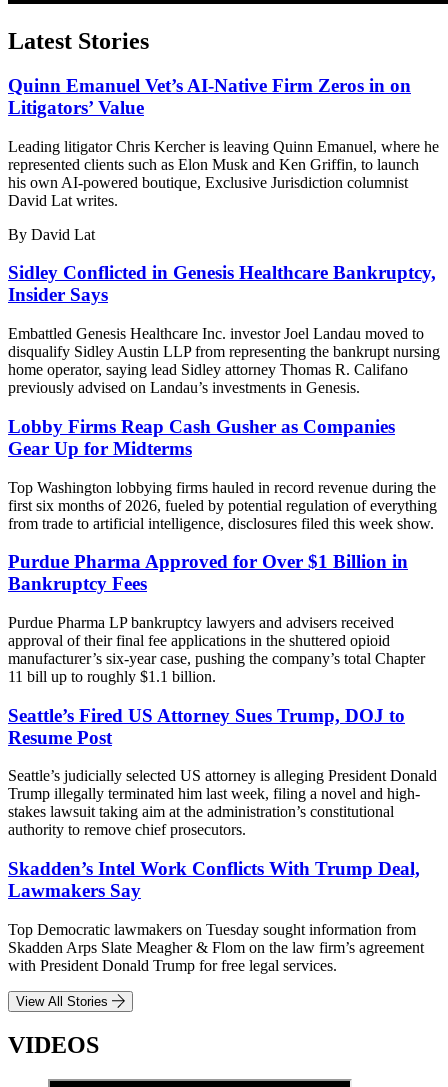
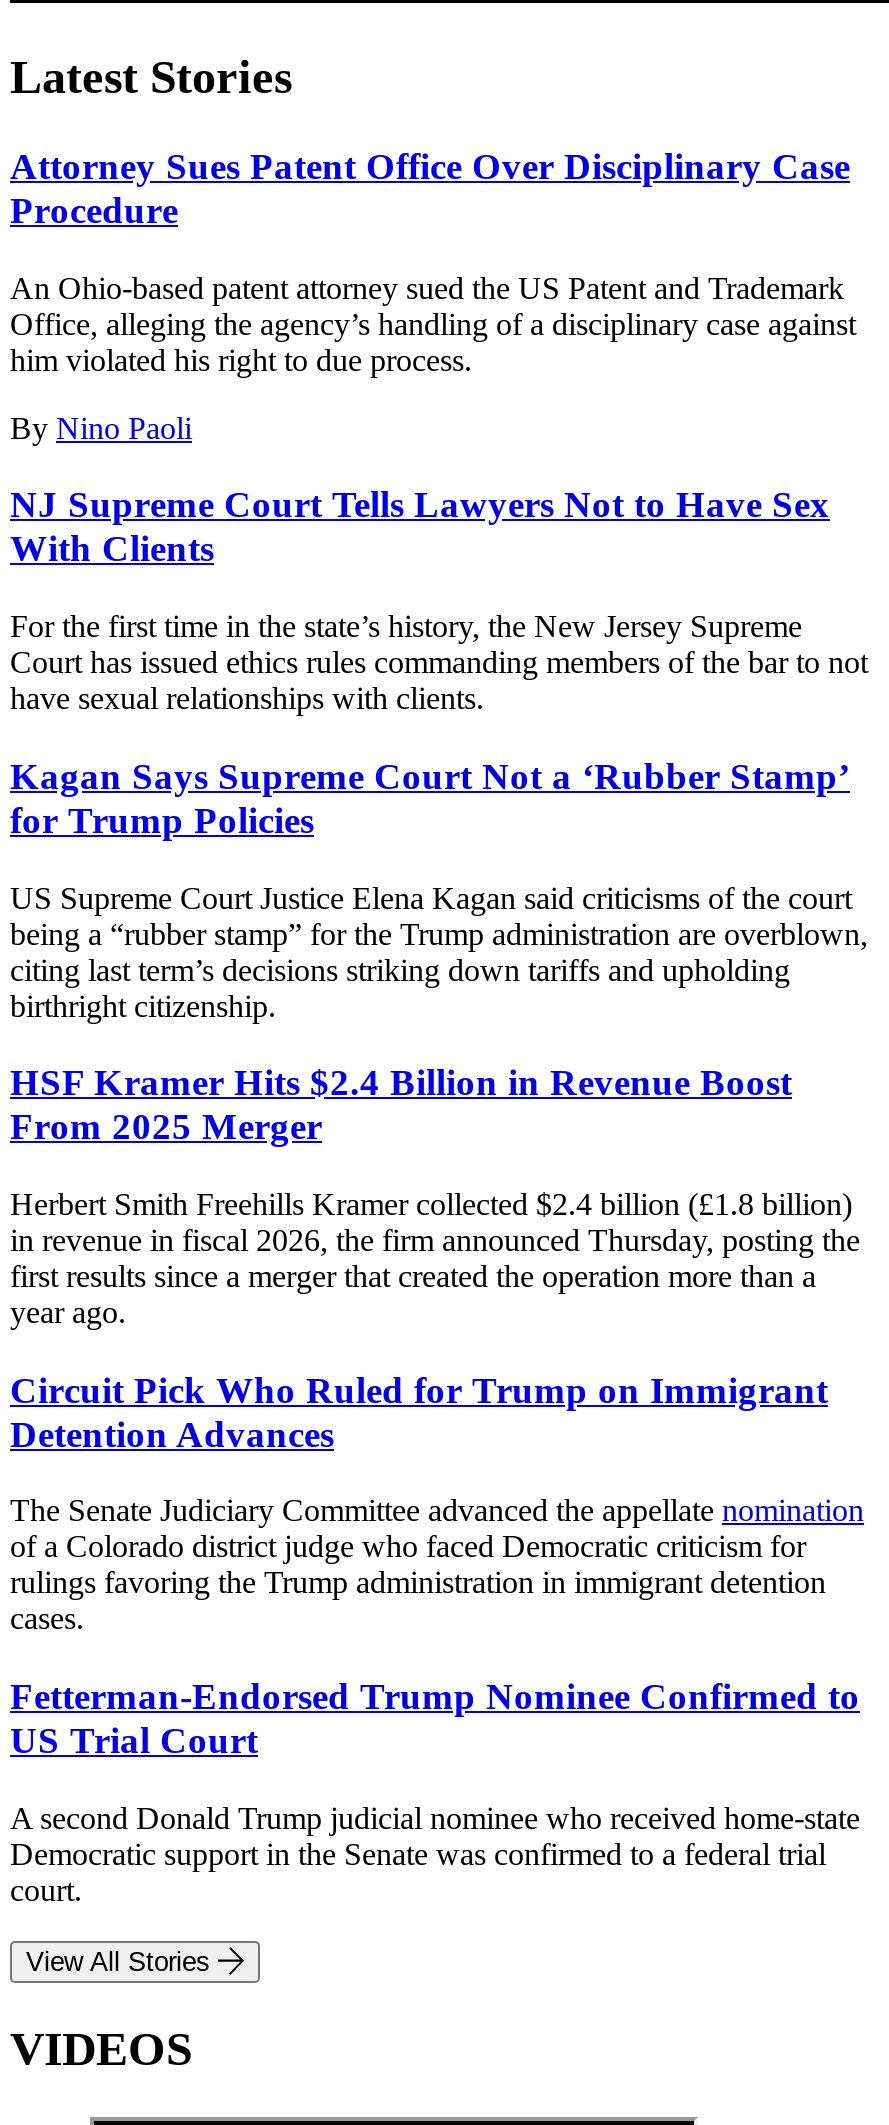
[8,75,411,118] Quinn Emanuel Vet’s AI-Native Firm Zeros in on | Litigators’ Value -> [10,145,850,231] Attorney Sues Patent Office Over Disciplinary Case | Procedure
[8,138,439,209] Leading litigator Chris Kercher is leaving Quinn Emanuel, where he | represented clients such as Elon Musk and Ken Griffin, to launch | his own AI-powered boutique, Exclusive Jurisdiction columnist | David Lat writes. -> [10,270,856,376] An Ohio-based patent attorney sued the US Patent and Trademark | Office, alleging the agency’s handling of a disciplinary case against | him violated his right to due process.
[8,226,95,243] By David Lat -> [10,410,192,444] By Nino Paoli
[8,262,436,305] Sidley Conflicted in Genesis Healthcare Bankruptcy, | Insider Says -> [10,484,830,570] NJ Supreme Court Tells Lawyers Not to Have Sex | With Clients
[8,325,440,396] Embattled Genesis Healthcare Inc. investor Joel Landau moved to | disqualify Sidley Austin LLP from representing the bankrupt nursing | home operator, saying lead Sidley attorney Thomas R. Califano | previously advised on Landau’s investments in Genesis. -> [10,609,868,715] For the first time in the state’s history, the New Jersey Supreme | Court has issued ethics rules commanding members of the bar to not | have sexual relationships with clients.
[8,416,395,459] Lobby Firms Reap Cash Gusher as Companies | Gear Up for Midterms -> [10,755,850,841] Kagan Says Supreme Court Not a ‘Rubber Stamp’ | for Trump Policies
[8,479,437,532] Top Washington lobbying firms hauled in record revenue during the | first six months of 2026, fueled by potential regulation of everything | from trade to artificial intelligence, disclosures filed this week show. -> [10,880,868,1022] US Supreme Court Justice Elena Kagan said criticisms of the court | being a “rubber stamp” for the Trump administration are overblown, | citing last term’s decisions striking down tariffs and upholding | birthright citizenship.
[8,551,408,594] Purdue Pharma Approved for Over $1 Billion in | Bankruptcy Fees -> [10,1062,792,1148] HSF Kramer Hits $2.4 Billion in Revenue Boost | From 2025 Merger
[8,614,425,685] Purdue Pharma LP bankruptcy lawyers and advisers received | approval of their final fee applications in the shuttered opioid | manufacturer’s six-year case, pushing the company’s total Chapter | 11 bill up to roughly $1.1 billion. -> [10,1187,860,1329] Herbert Smith Freehills Kramer collected $2.4 billion (£1.8 billion) | in revenue in fiscal 2026, the firm announced Thursday, posting the | first results since a merger that created the operation more than a | year ago.
[8,705,405,748] Seattle’s Fired US Attorney Sues Trump, DOJ to | Resume Post -> [10,1369,828,1455] Circuit Pick Who Ruled for Trump on Immigrant | Detention Advances
[8,767,437,838] Seattle’s judicially selected US attorney is alleging President Donald | Trump illegally terminated him last week, filing a novel and high- | stakes lawsuit taking aim at the administration’s constitutional | authority to remove chief prosecutors. -> [10,1494,864,1636] The Senate Judiciary Committee advanced the appellate nomination | of a Colorado district judge who faced Democratic criticism for | rulings favoring the Trump administration in immigrant detention | cases.
[8,858,420,901] Skadden’s Intel Work Conflicts With Trump Deal, | Lawmakers Say -> [10,1675,860,1761] Fetterman-Endorsed Trump Nominee Confirmed to | US Trial Court
[8,921,424,974] Top Democratic lawmakers on Tuesday sought information from | Skadden Arps Slate Meagher & Flom on the law firm’s agreement | with President Donald Trump for free legal services. -> [10,1801,860,1907] A second Donald Trump judicial nominee who received home-state | Democratic support in the Senate was confirmed to a federal trial | court.

